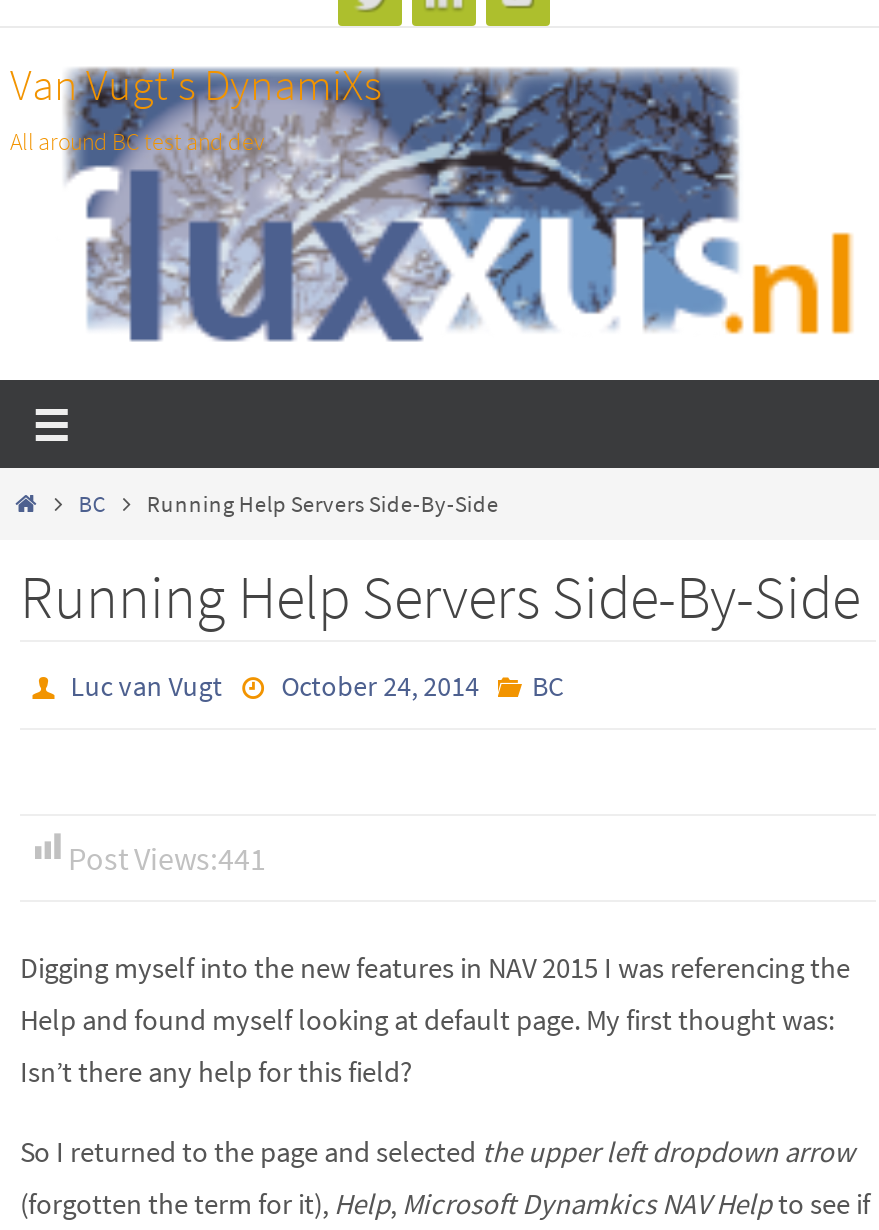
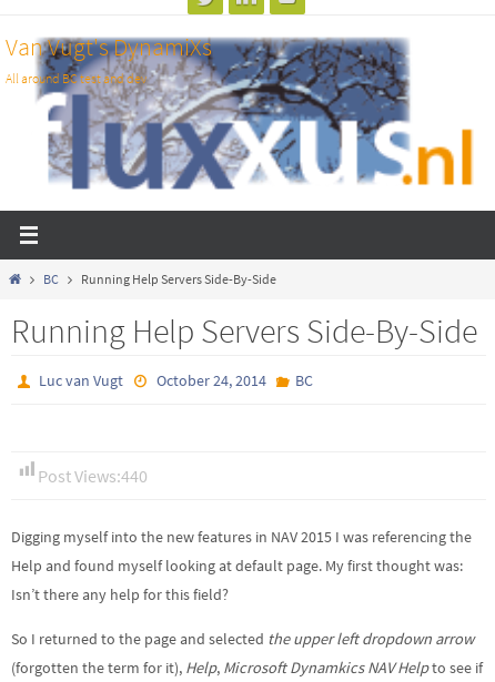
[68,837,266,877] Post Views:441 -> [38,464,148,486] Post Views:440

